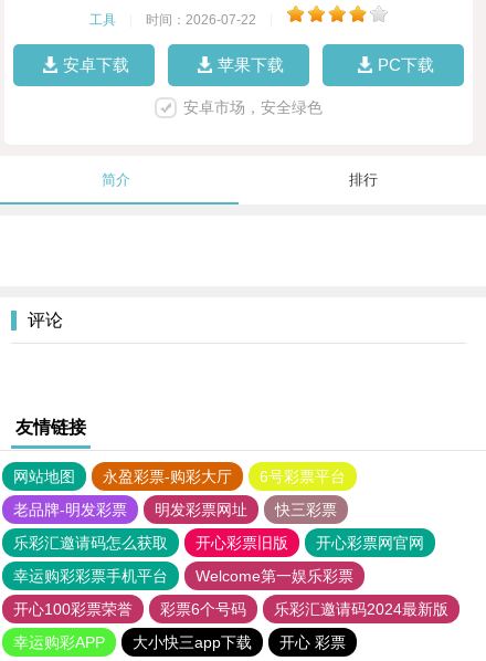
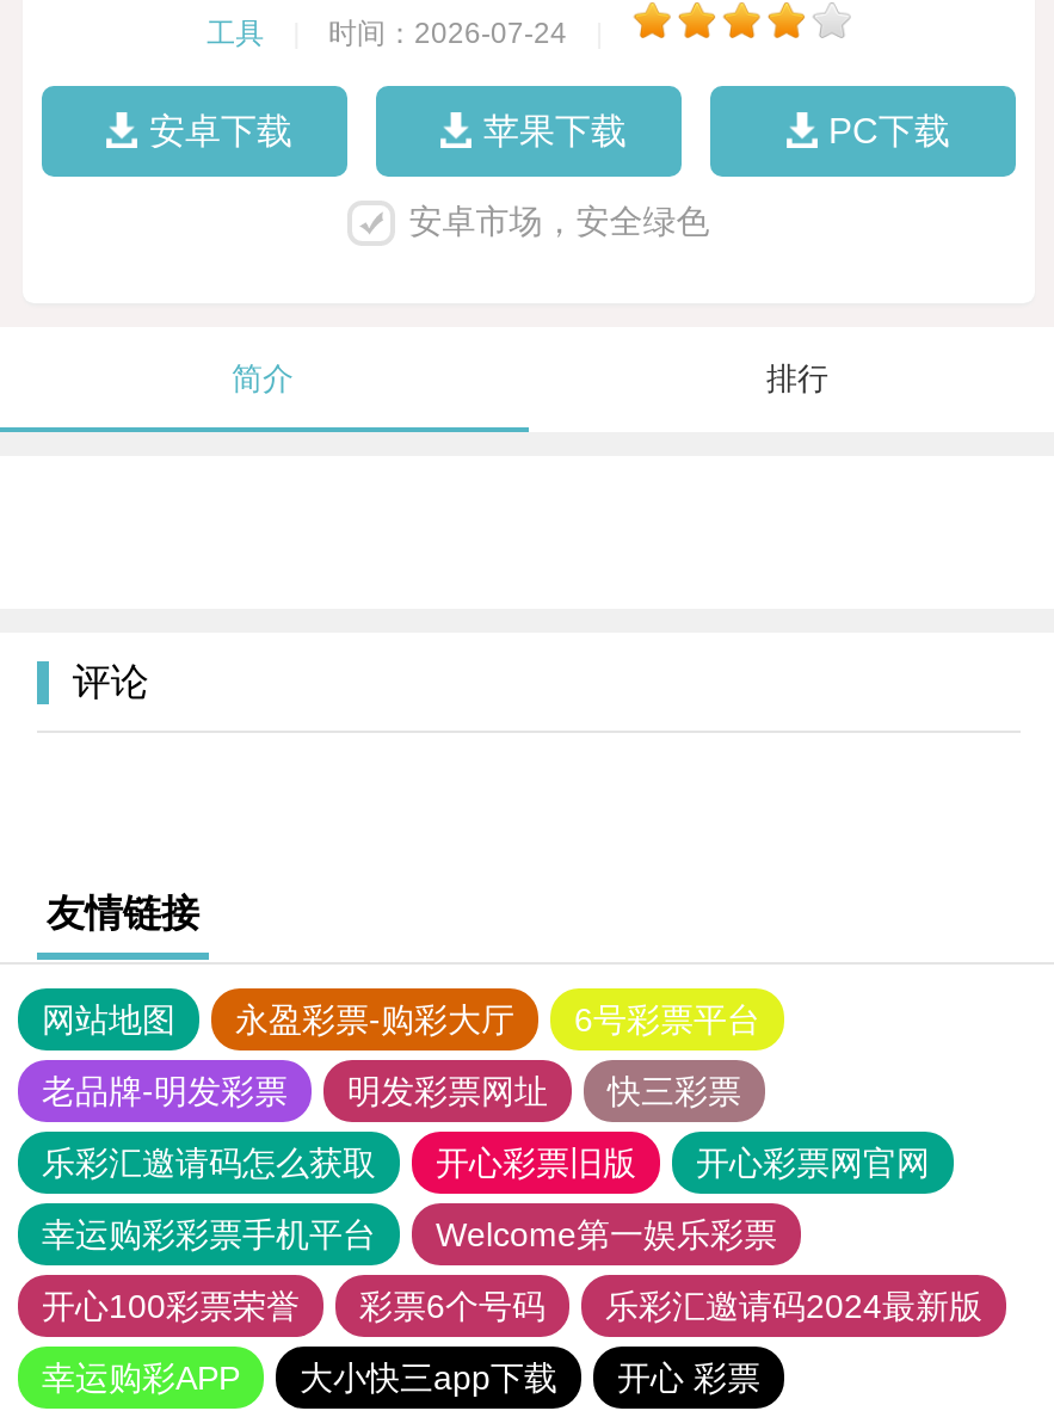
[146,12,256,28] 时间：2026-07-22 -> [328,16,567,50] 时间：2026-07-24

